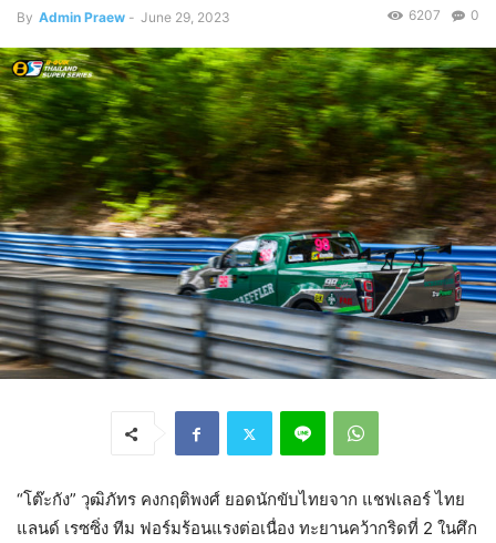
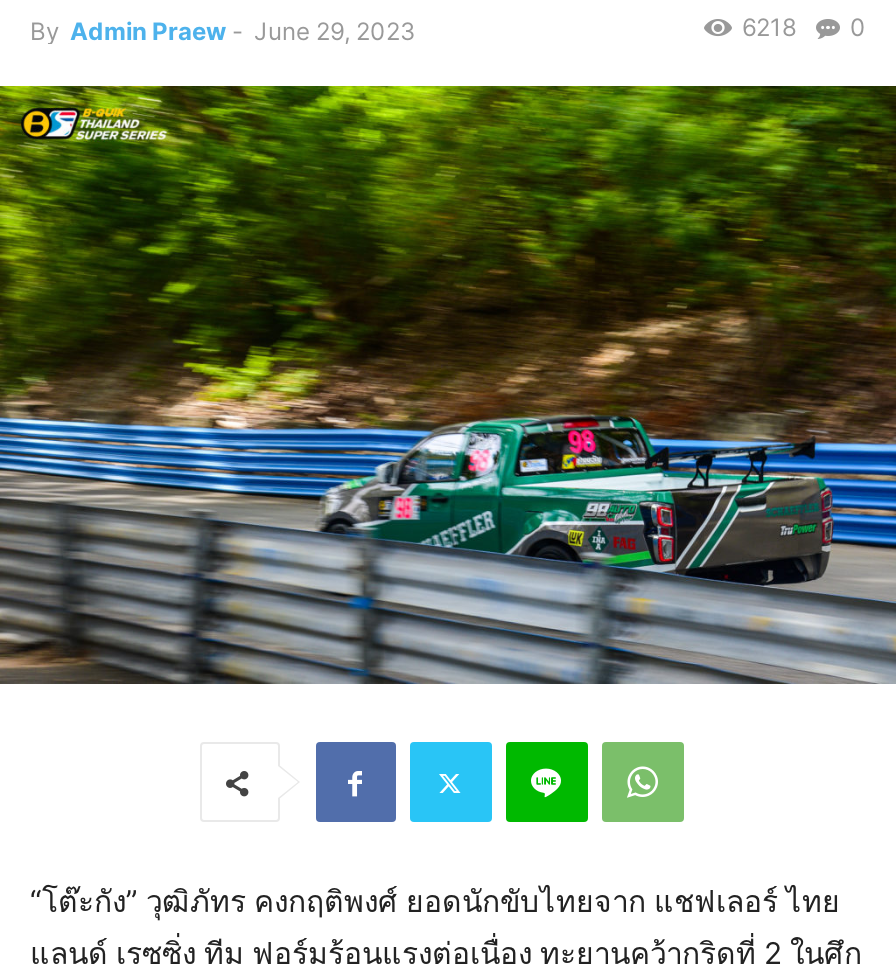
[409,6,479,23] 6207 0 -> [742,12,866,42] 6218 0

